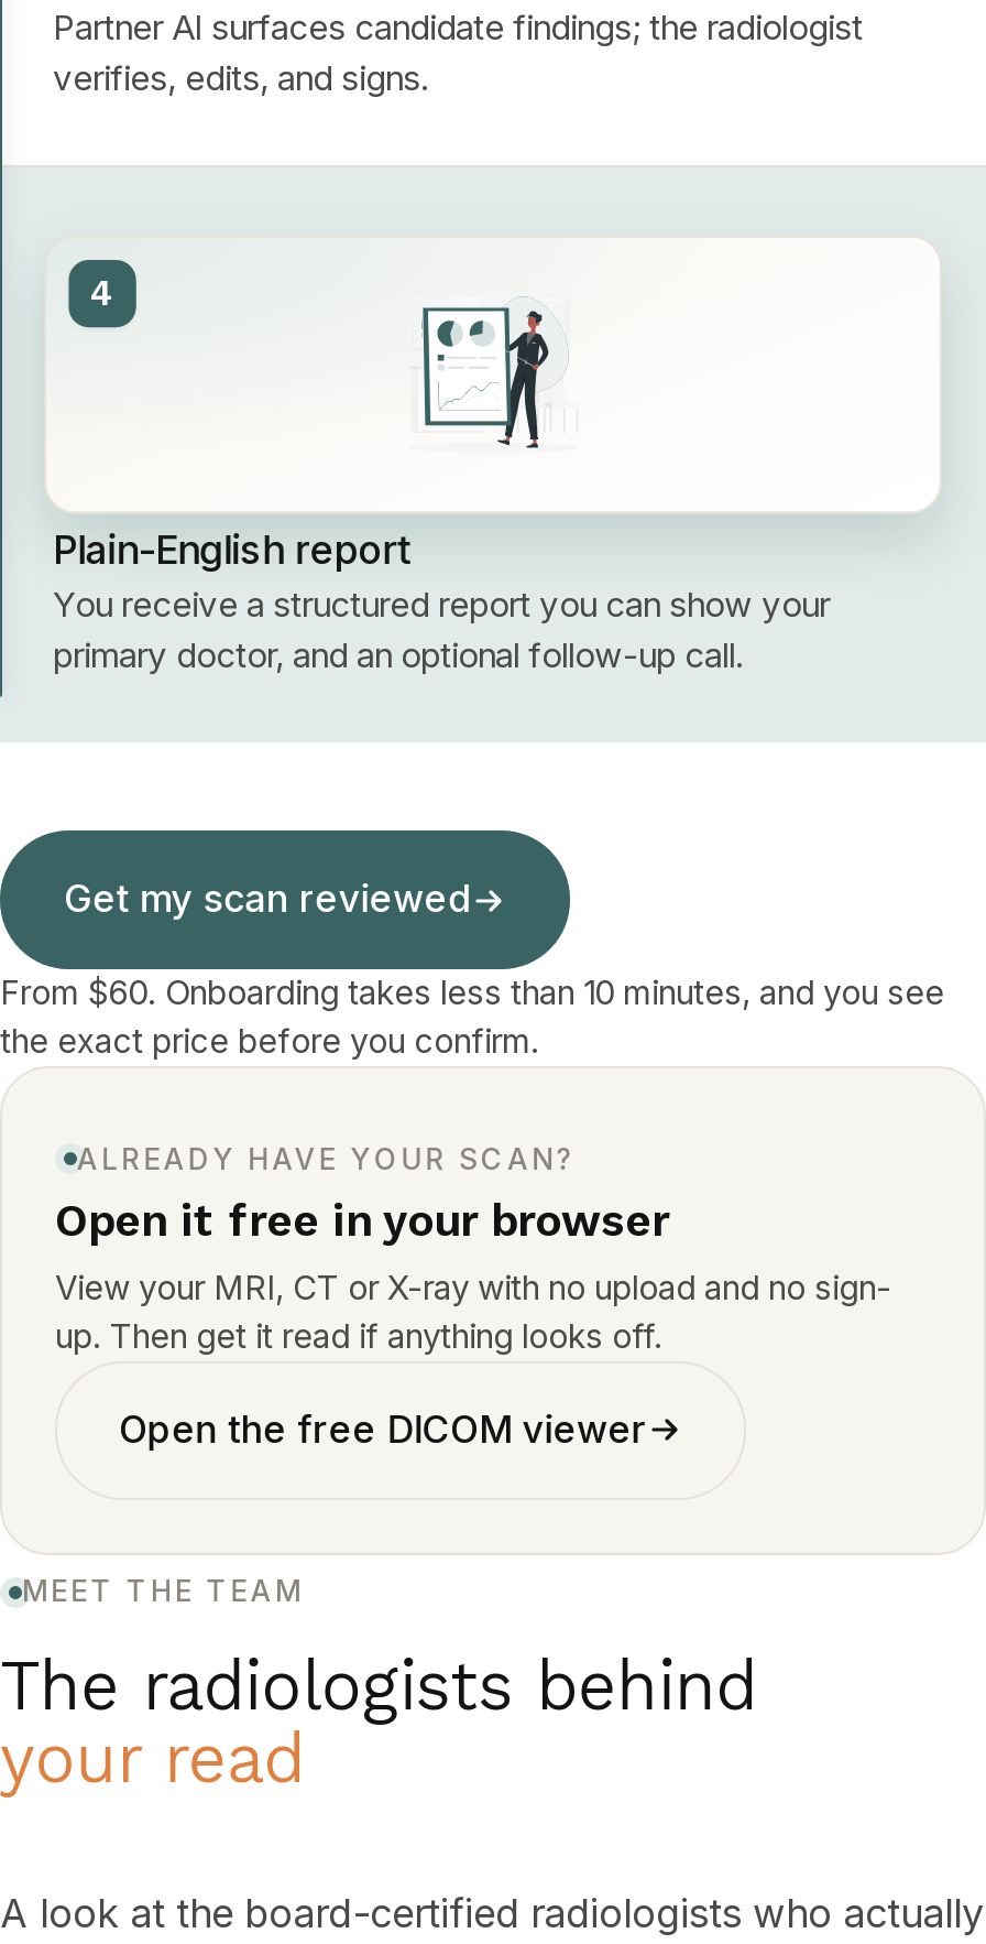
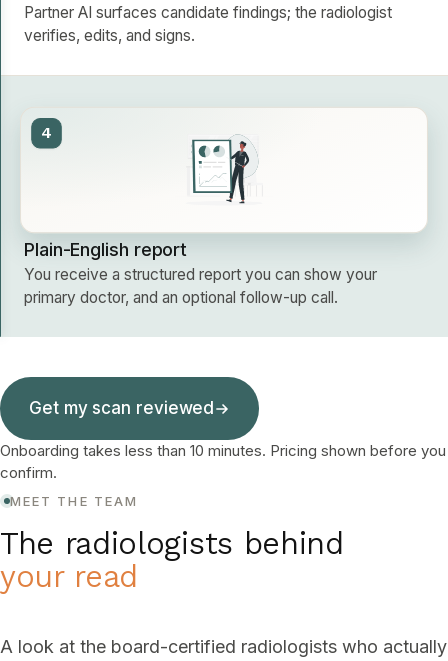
[0,971,944,1451] From $60. Onboarding takes less than 10 minutes, and you see | the exact price before you confirm. | ALREADY HAVE YOUR SCAN? | Open it free in your browser | View your MRI, CT or X-ray with no upload and no sign- | up. Then get it read if anything looks off. | Open the free DICOM viewer -> [0,441,446,482] Onboarding takes less than 10 minutes. Pricing shown before you | confirm.

